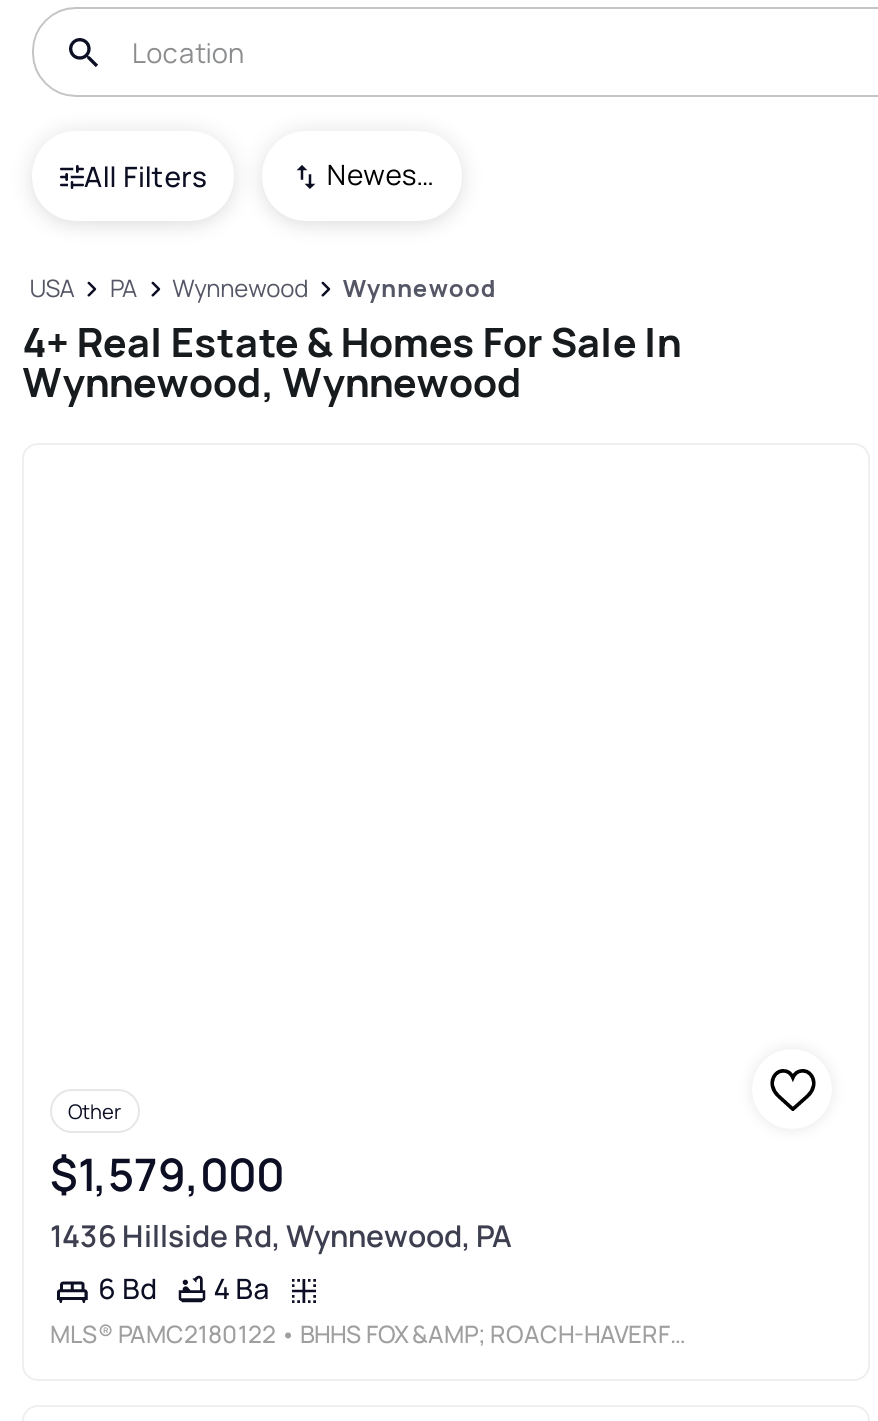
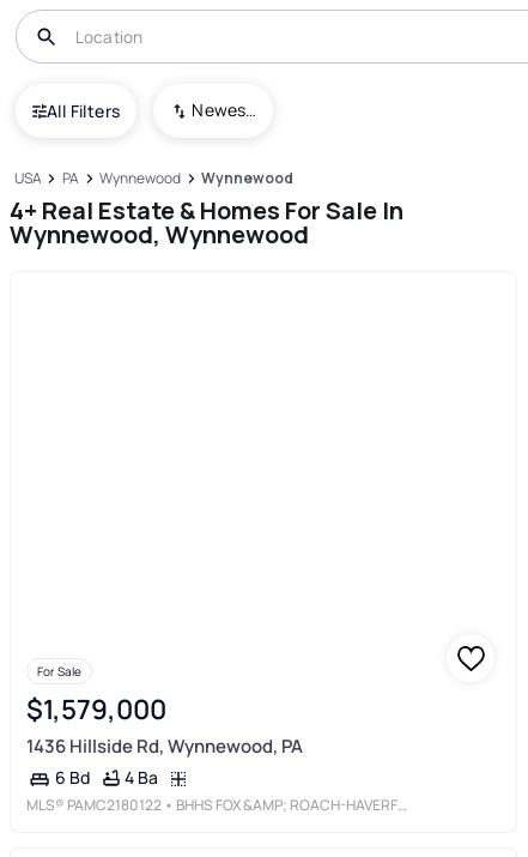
[82,1098,122,1126] Other -> [43,663,81,680] For Sale

